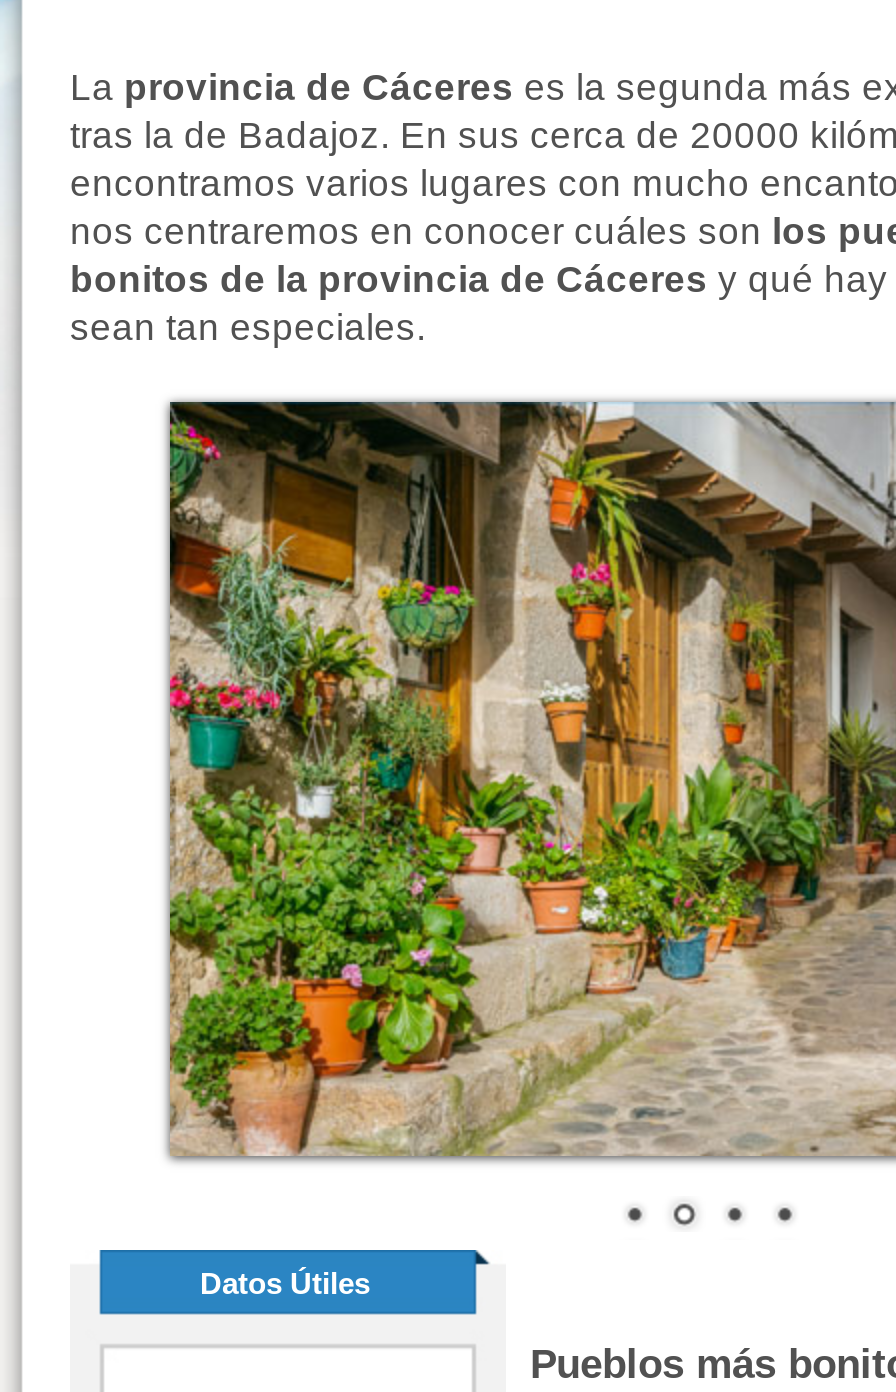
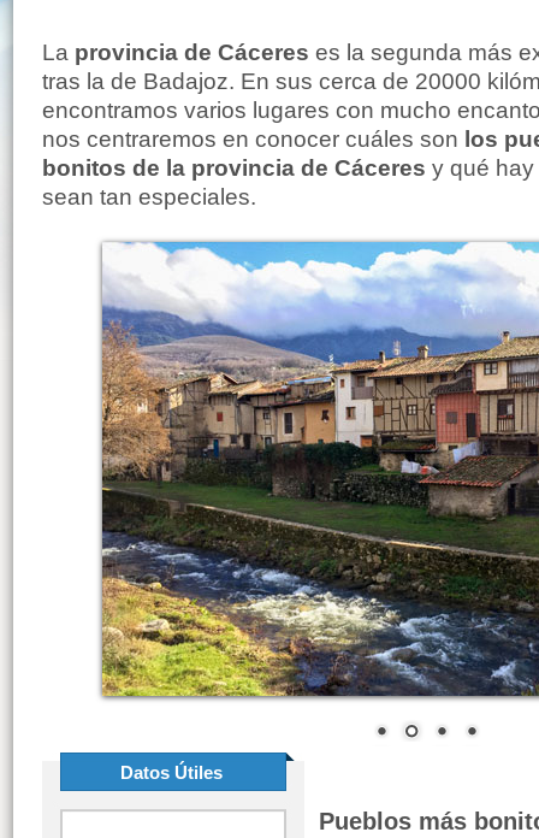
[168,400,890,1156] [image] -> [101,241,535,697] [image]

